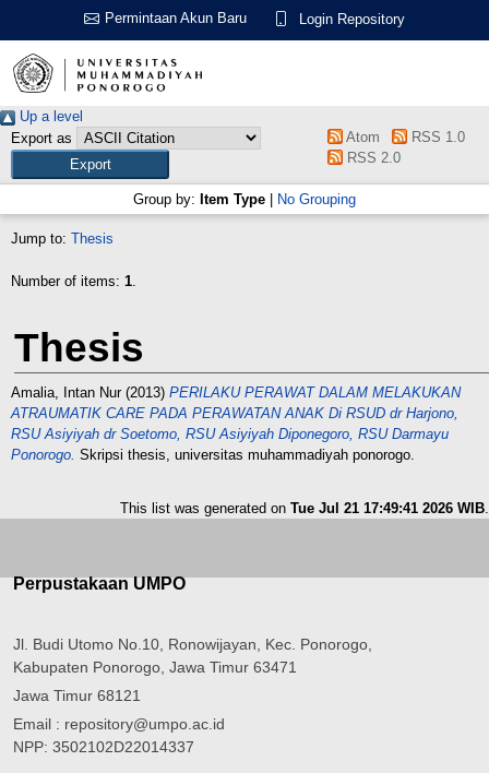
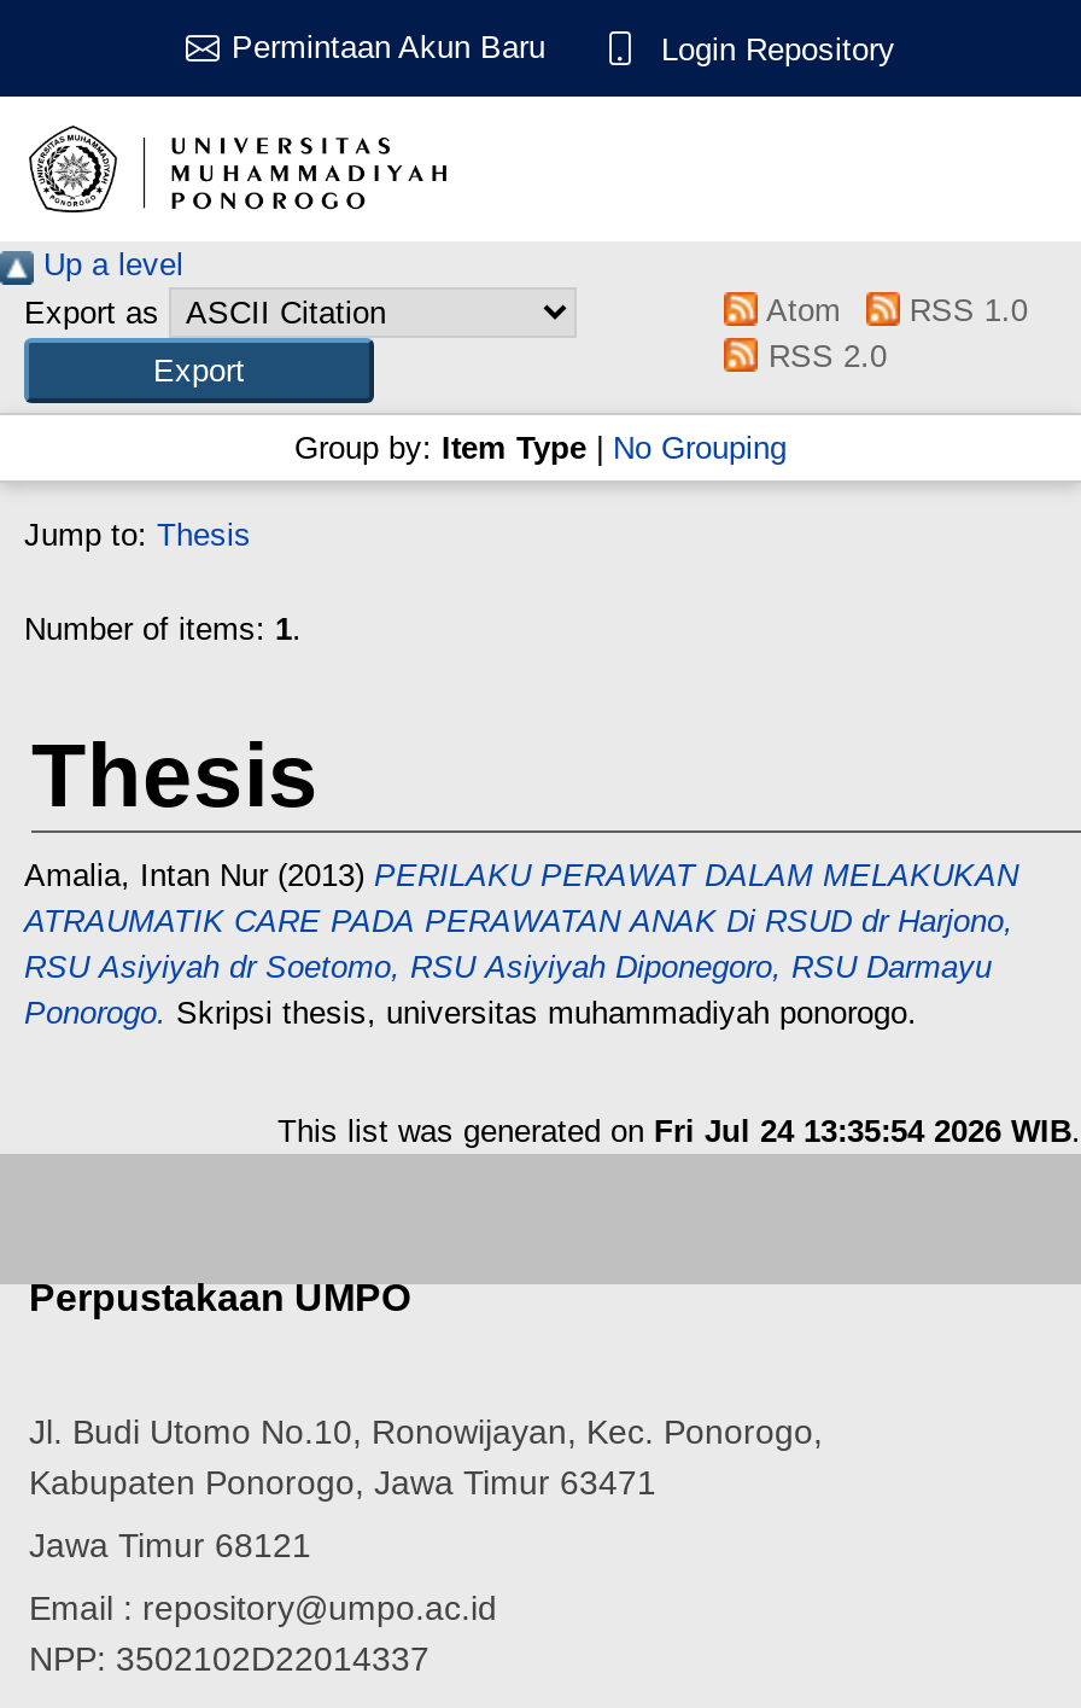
[120,500,489,516] This list was generated on Tue Jul 21 17:49:41 2026 WIB. -> [277,1113,1081,1149] This list was generated on Fri Jul 24 13:35:54 2026 WIB.

